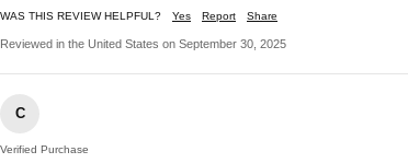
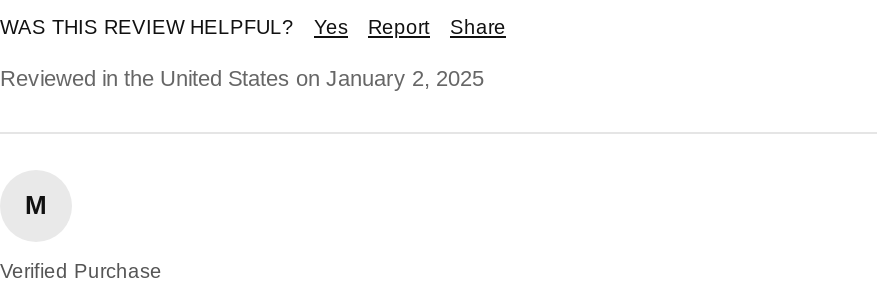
[0,37,286,50] Reviewed in the United States on September 30, 2025 -> [0,65,484,89] Reviewed in the United States on January 2, 2025
[15,105,25,121] C -> [25,189,47,219] M

